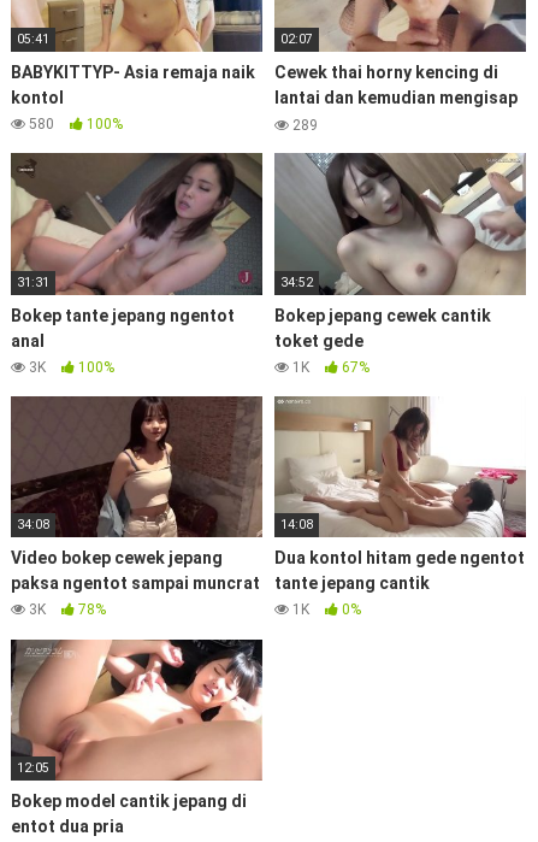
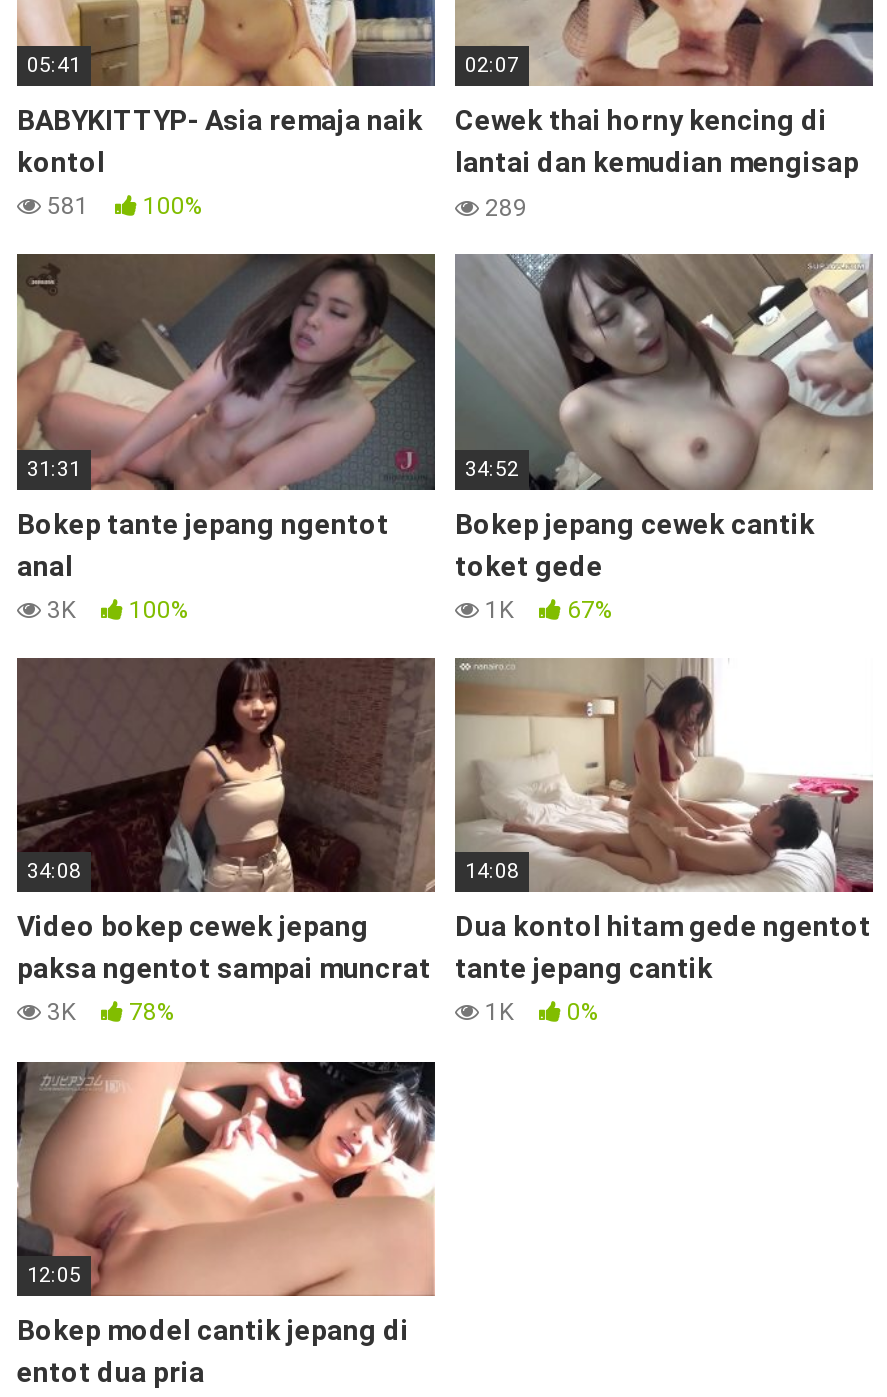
[25,115,123,132] 580 100% -> [41,191,203,219] 581 100%

